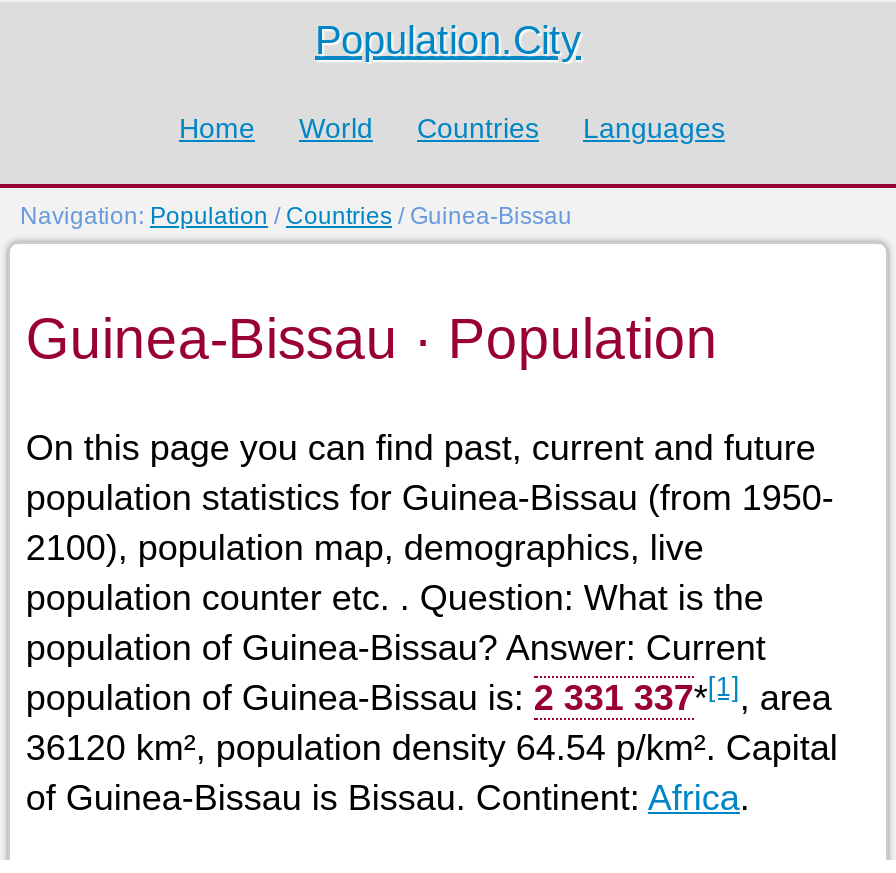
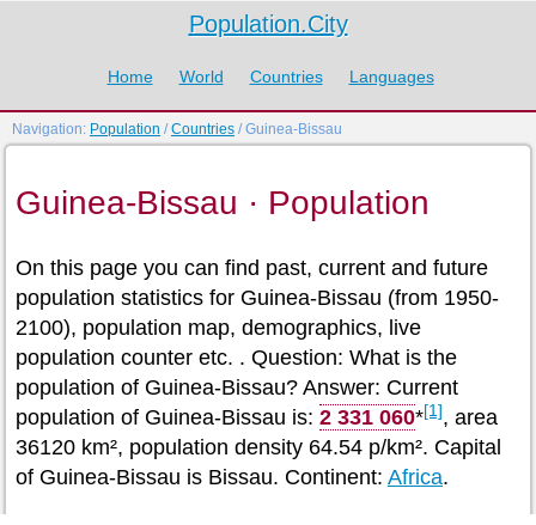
[26,673,832,718] population of Guinea-Bissau is: 2 331 337*[1], area -> [15,402,498,429] population of Guinea-Bissau is: 2 331 060*[1], area

